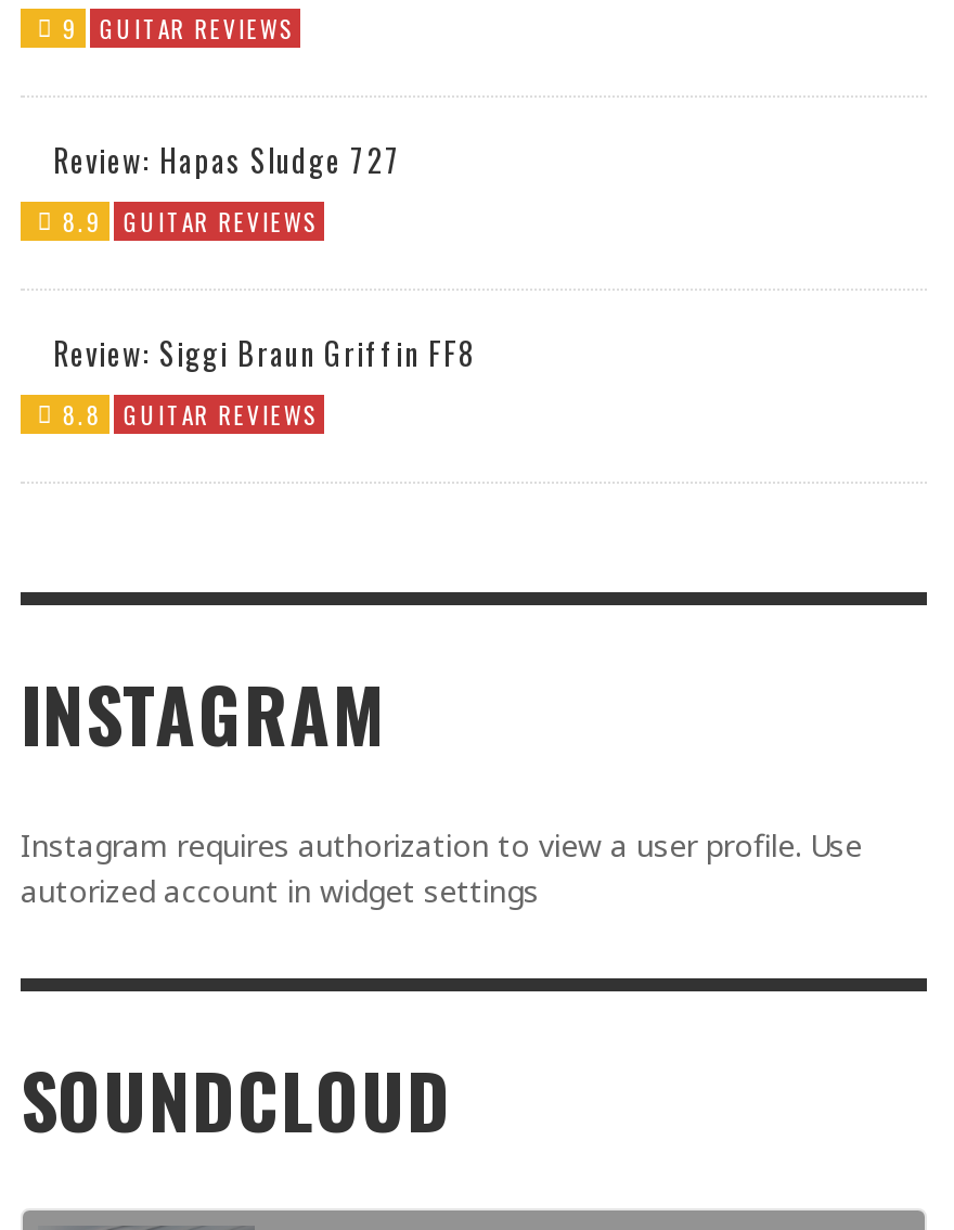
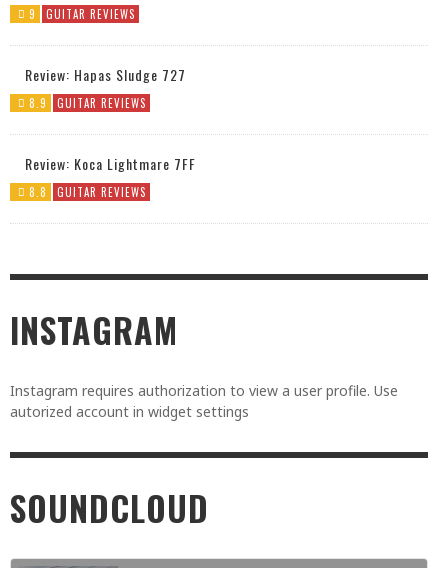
[53,330,476,375] Review: Siggi Braun Griffin FF8 -> [25,153,196,174] Review: Koca Lightmare 7FF

